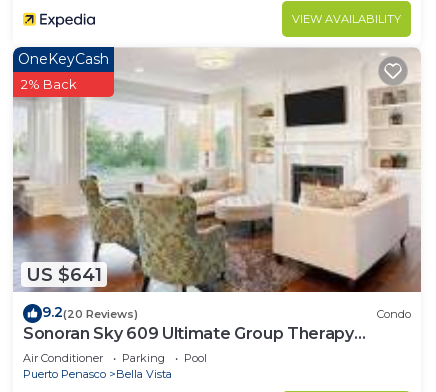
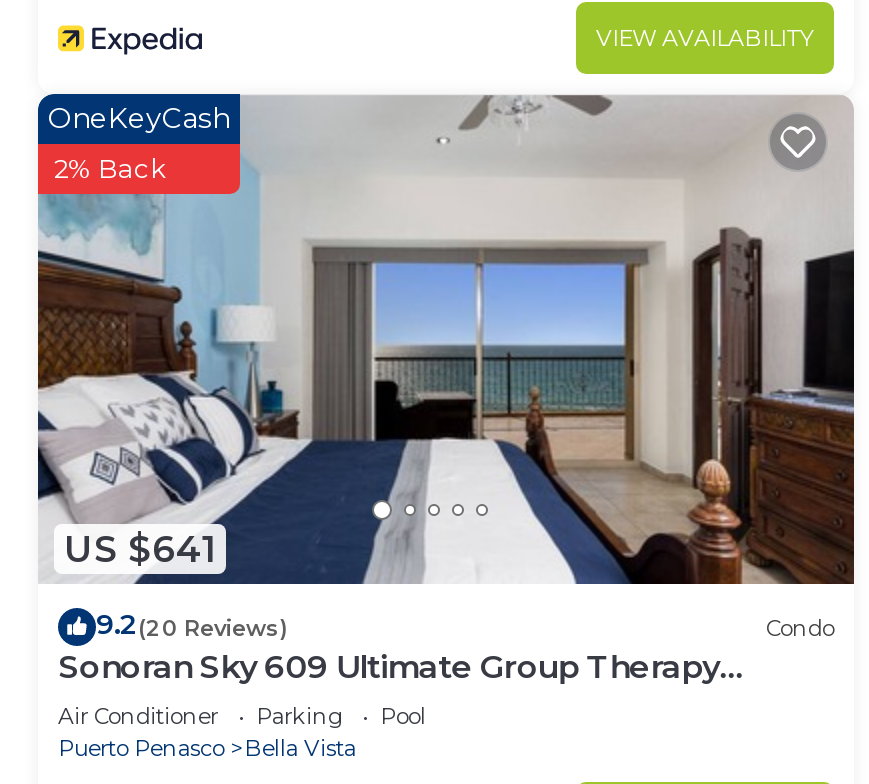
[12,48,422,293] [image] -> [36,94,856,586] [image]

